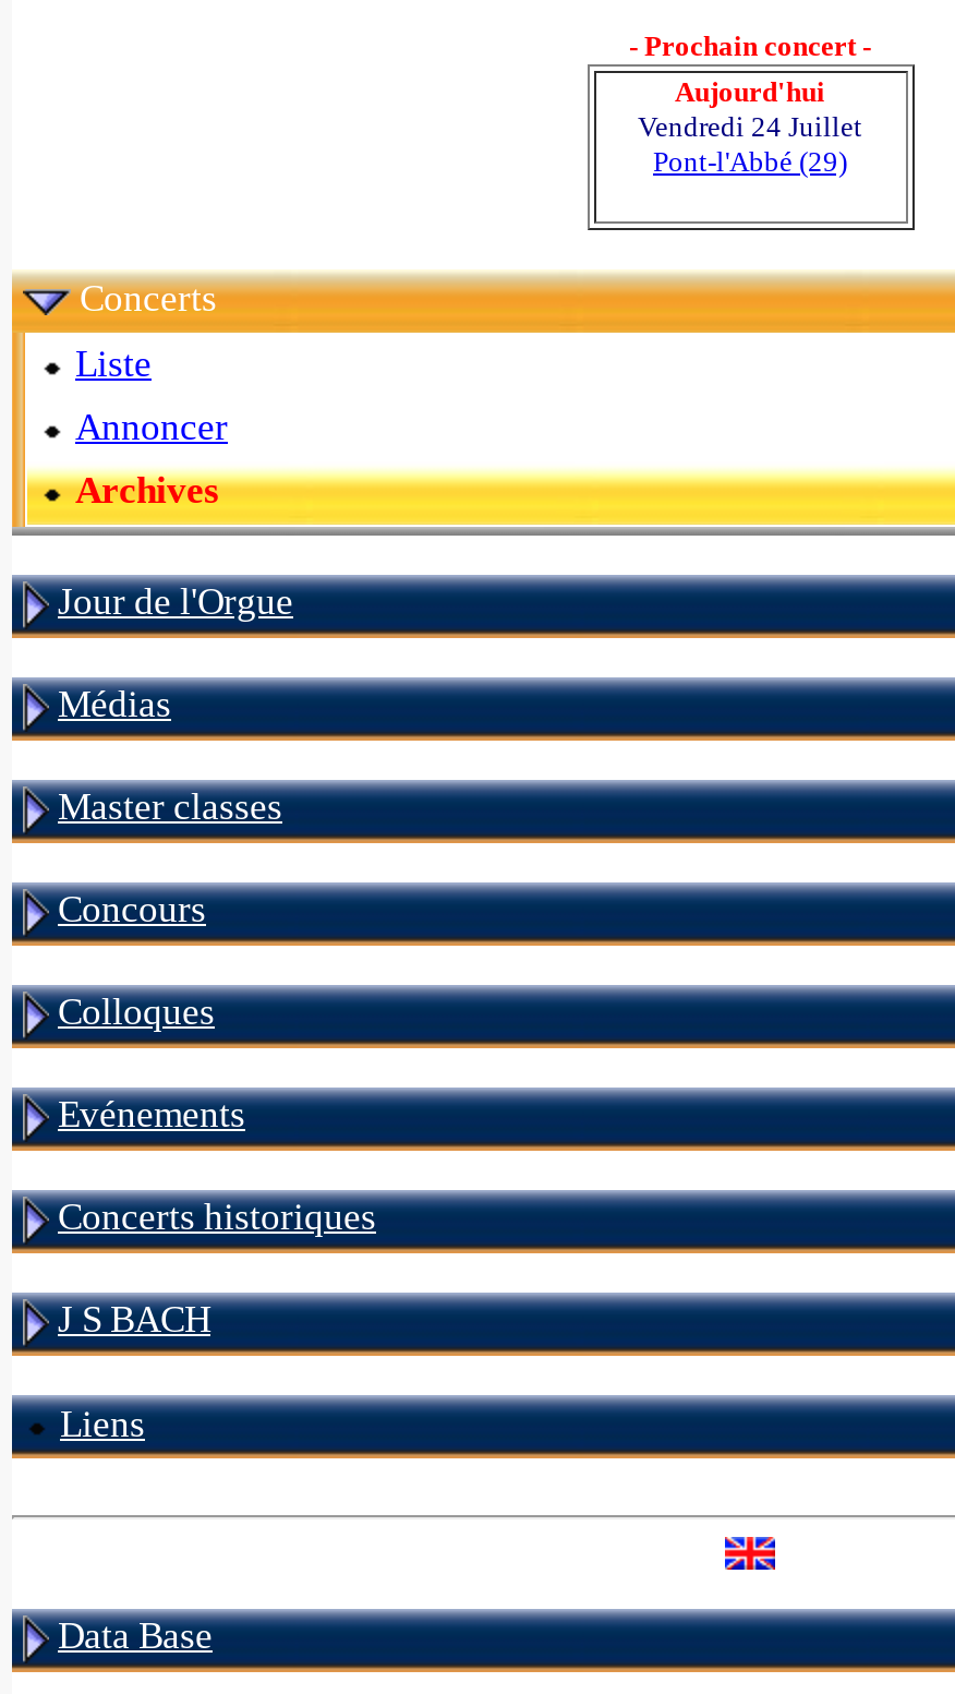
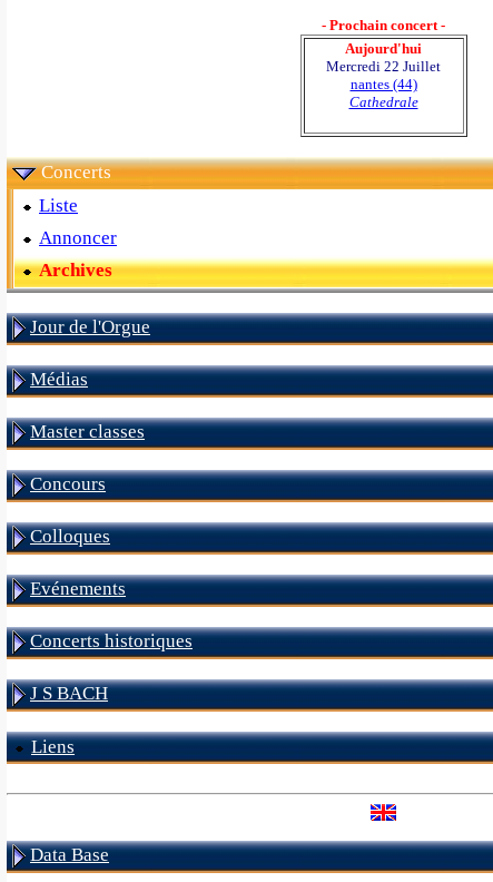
[638,110,862,178] Vendredi 24 Juillet | Pont-l'Abbé (29) -> [326,58,441,110] Mercredi 22 Juillet | nantes (44) | Cathedrale

